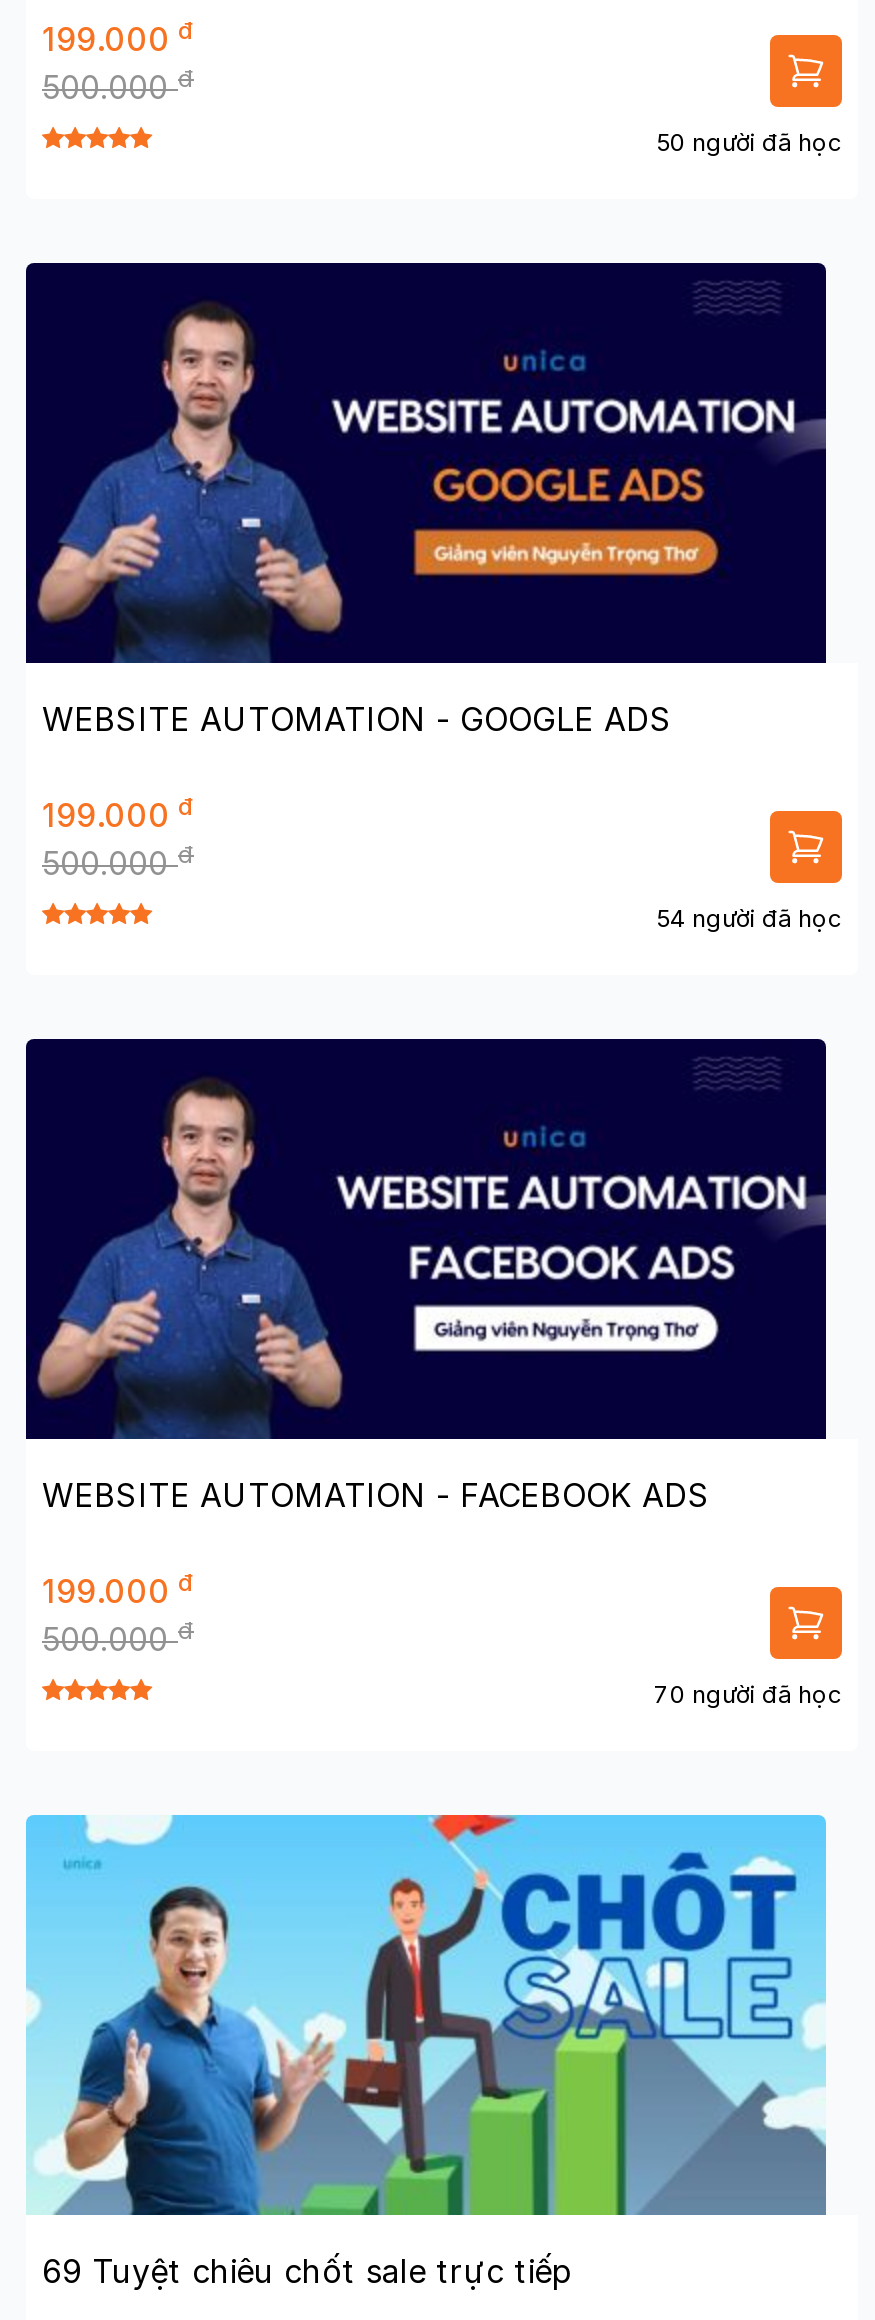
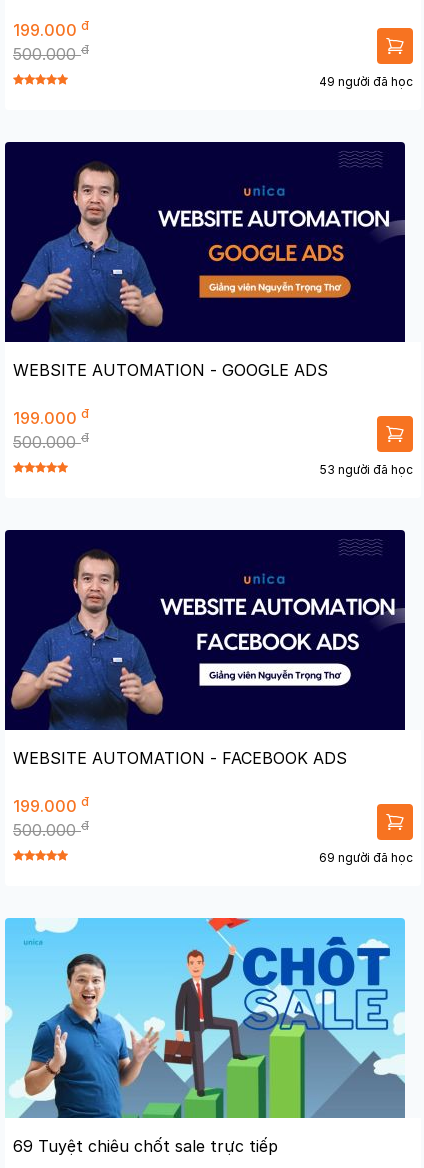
[656,127,842,157] 50 người đã học -> [319,74,413,89] 49 người đã học
[656,903,842,933] 54 người đã học -> [320,462,413,477] 53 người đã học
[654,1679,842,1709] 70 người đã học -> [319,850,413,865] 69 người đã học

